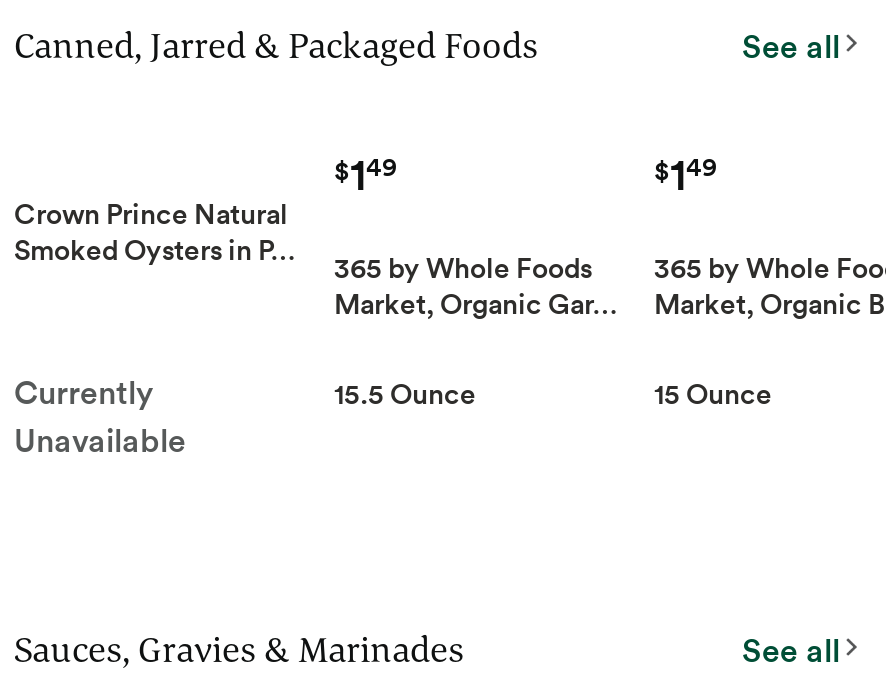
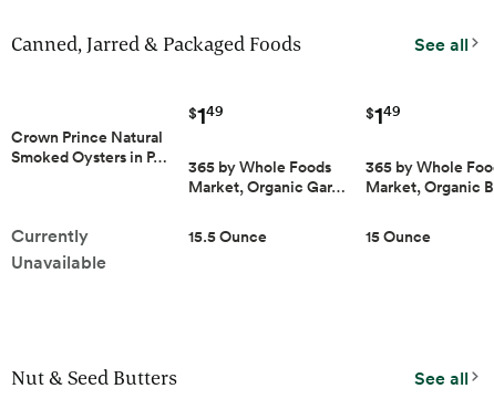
[14,625,464,671] Sauces, Gravies & Marinades -> [11,364,177,390] Nut & Seed Butters

